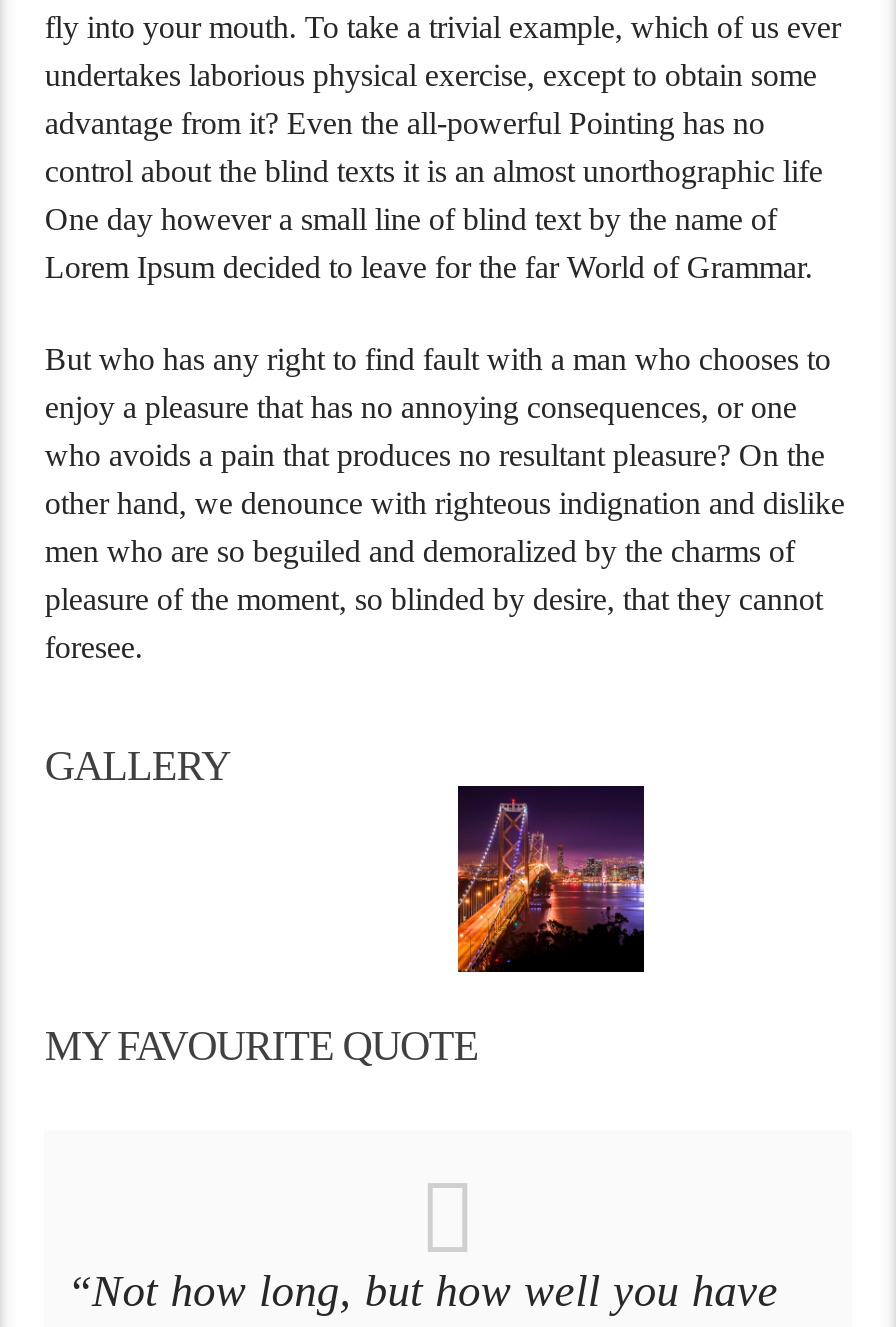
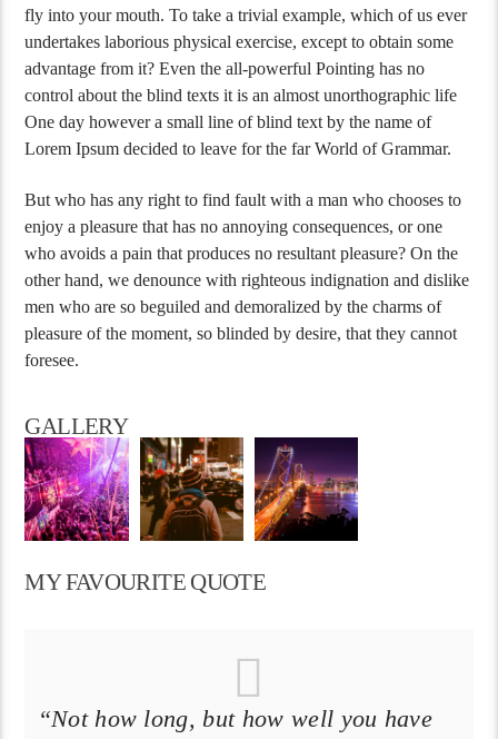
none -> [23,442,130,542] [image]
none -> [139,436,245,542] [image]

